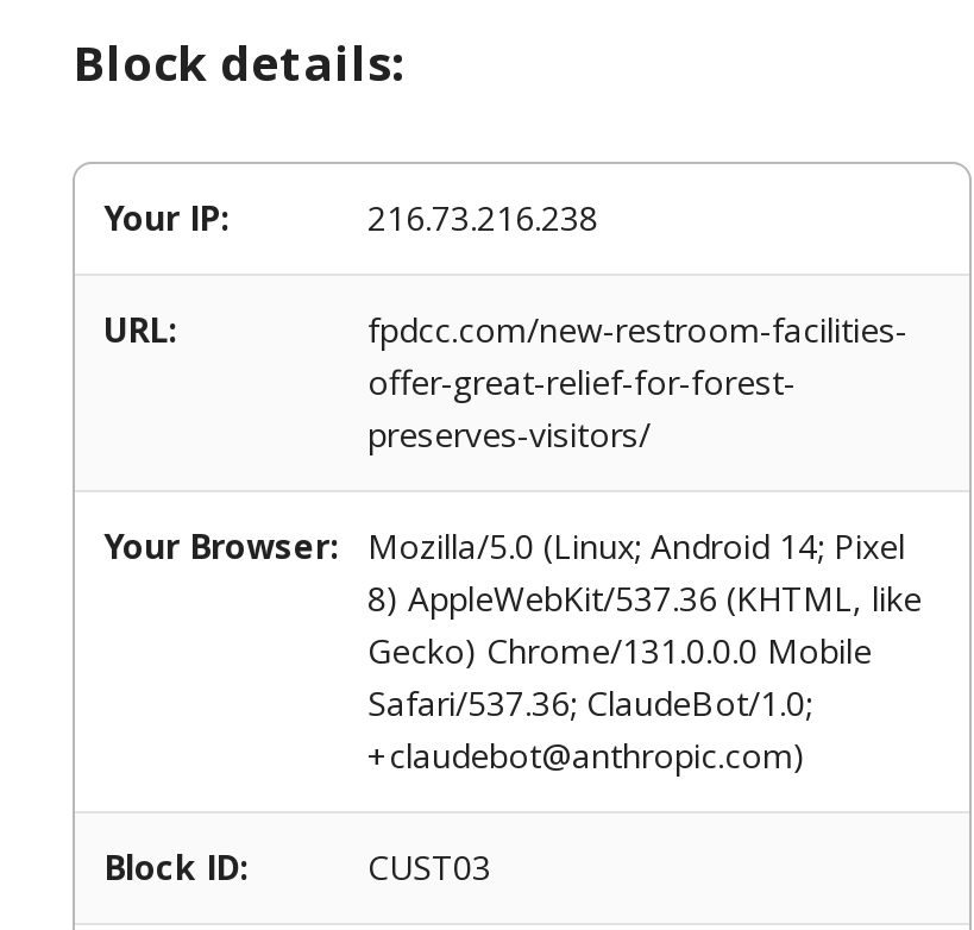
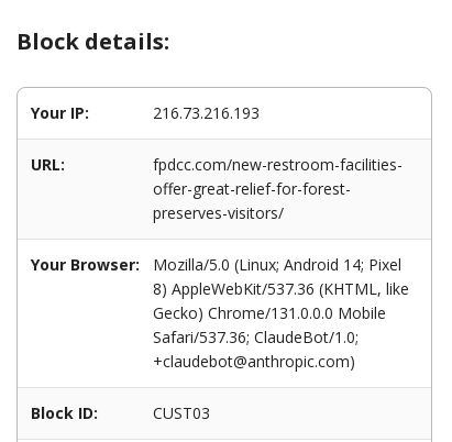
[367,195,598,240] 216.73.216.238 -> [153,102,260,123] 216.73.216.193

